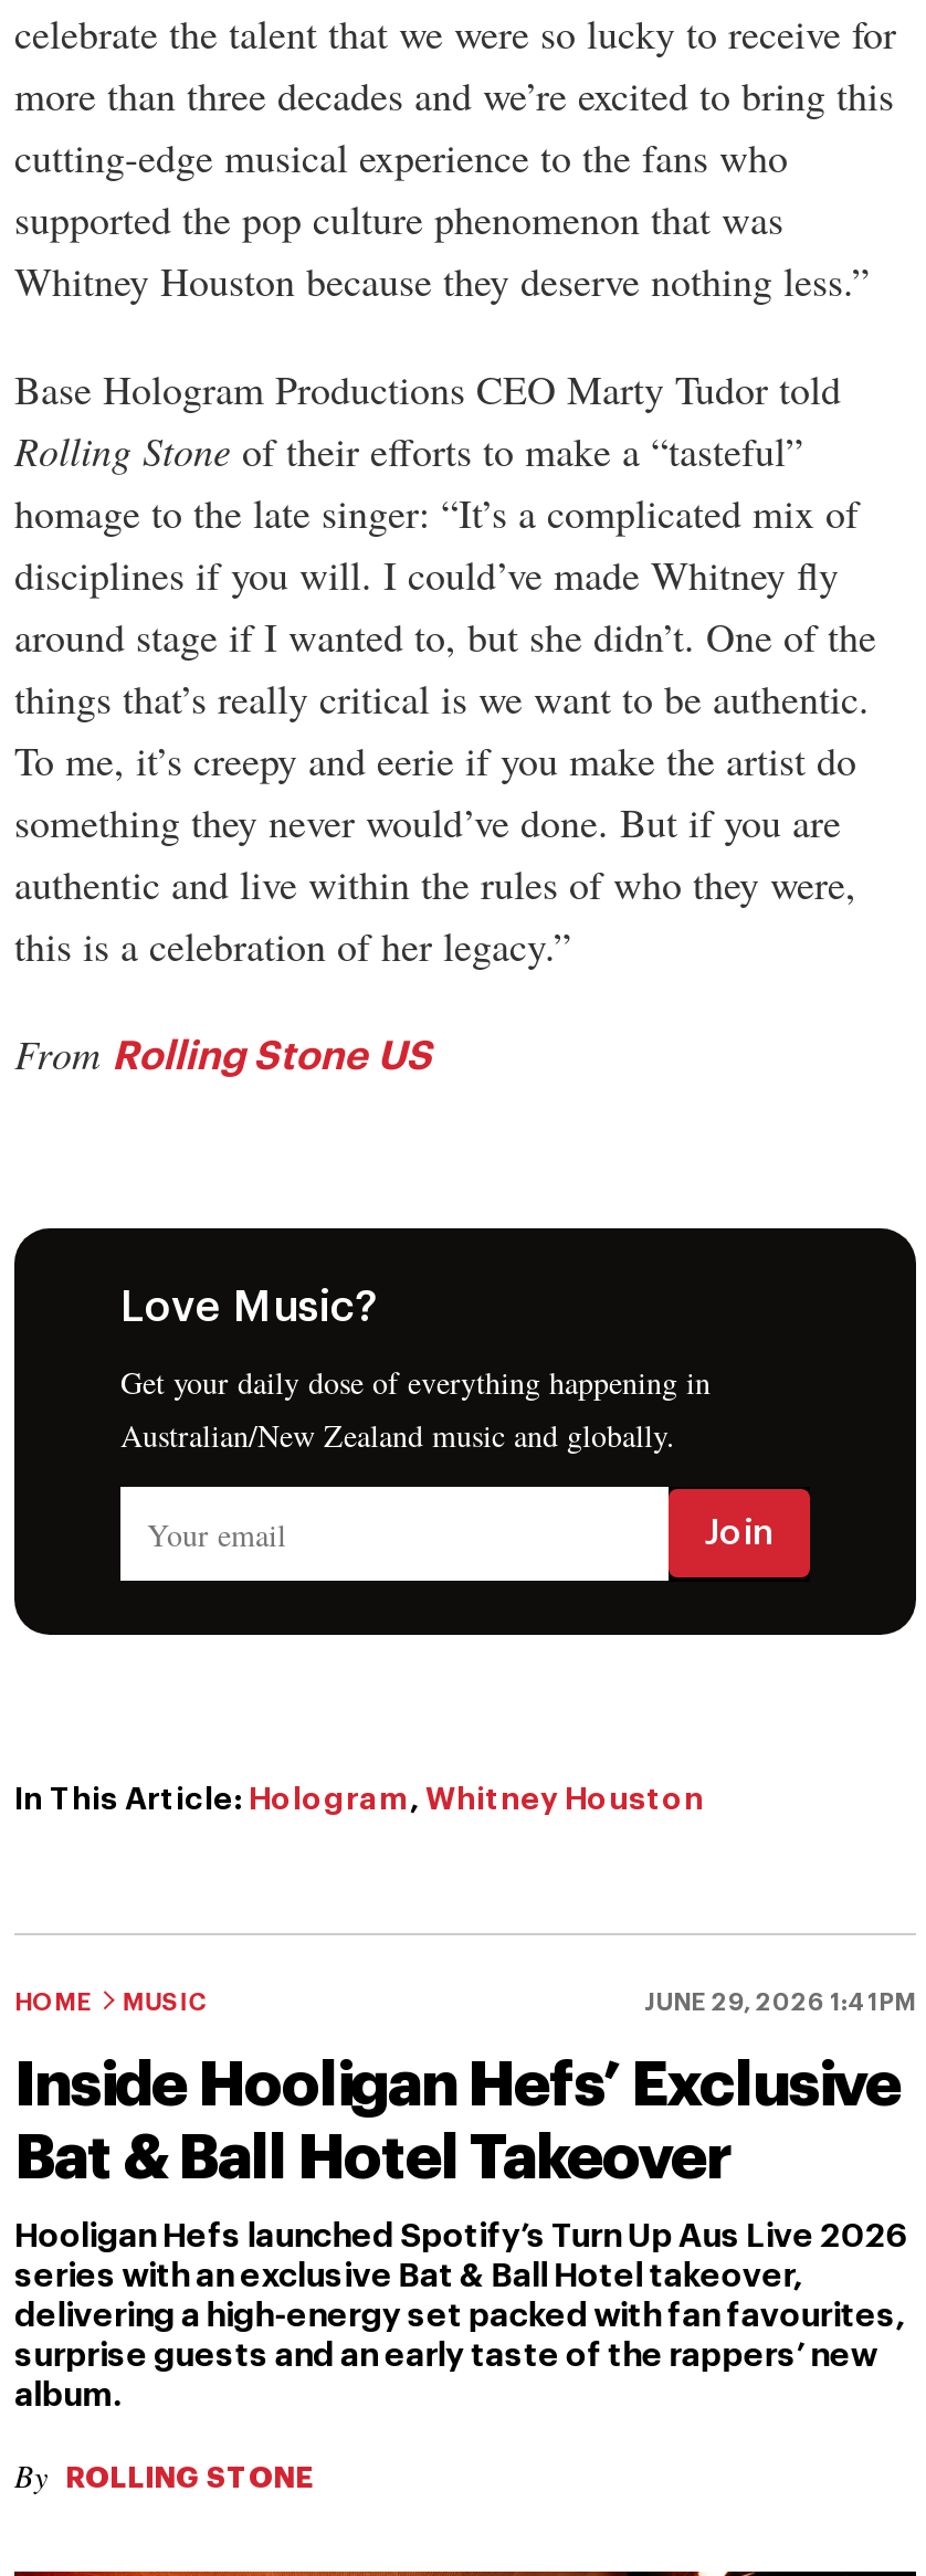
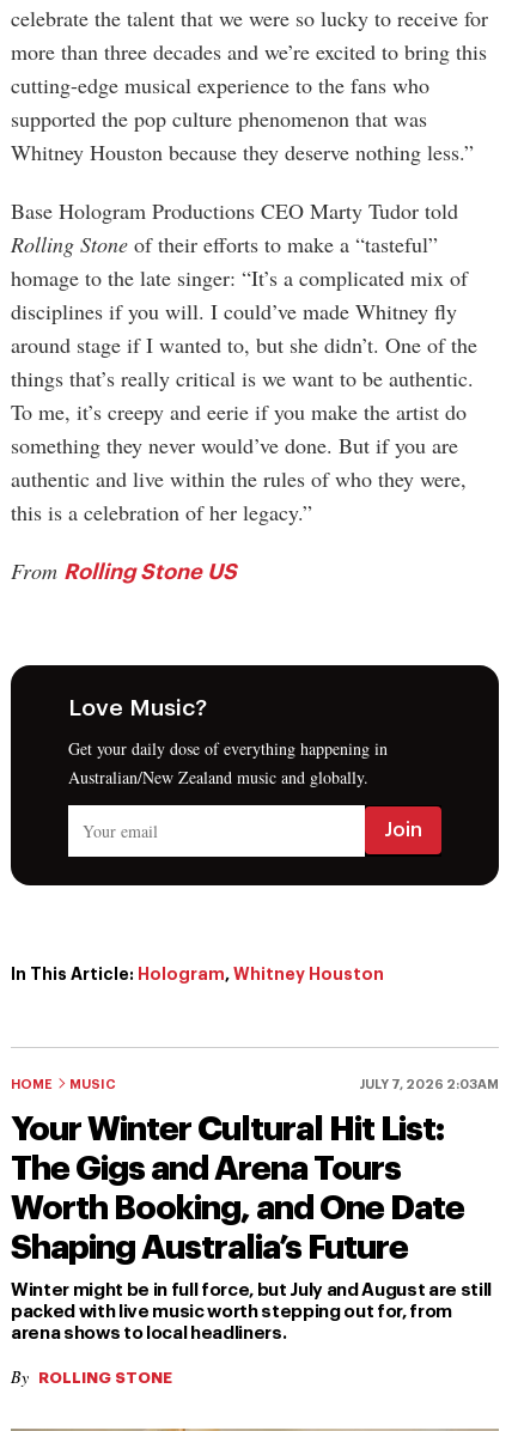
[644,1990,916,2014] JUNE 29, 2026 1:41PM -> [359,1078,499,1091] JULY 7, 2026 2:03AM
[14,2054,901,2189] Inside Hooligan Hefs’ Exclusive | Bat & Ball Hotel Takeover -> [11,1112,464,1264] Your Winter Cultural Hit List: | The Gigs and Arena Tours | Worth Booking, and One Date | Shaping Australia’s Future
[14,2220,907,2412] Hooligan Hefs launched Spotify’s Turn Up Aus Live 2026 | series with an exclusive Bat & Ball Hotel takeover, | delivering a high-energy set packed with fan favourites, | surprise guests and an early taste of the rappers’ new | album. -> [11,1281,492,1342] Winter might be in full force, but July and August are still | packed with live music worth stepping out for, from | arena shows to local headliners.

